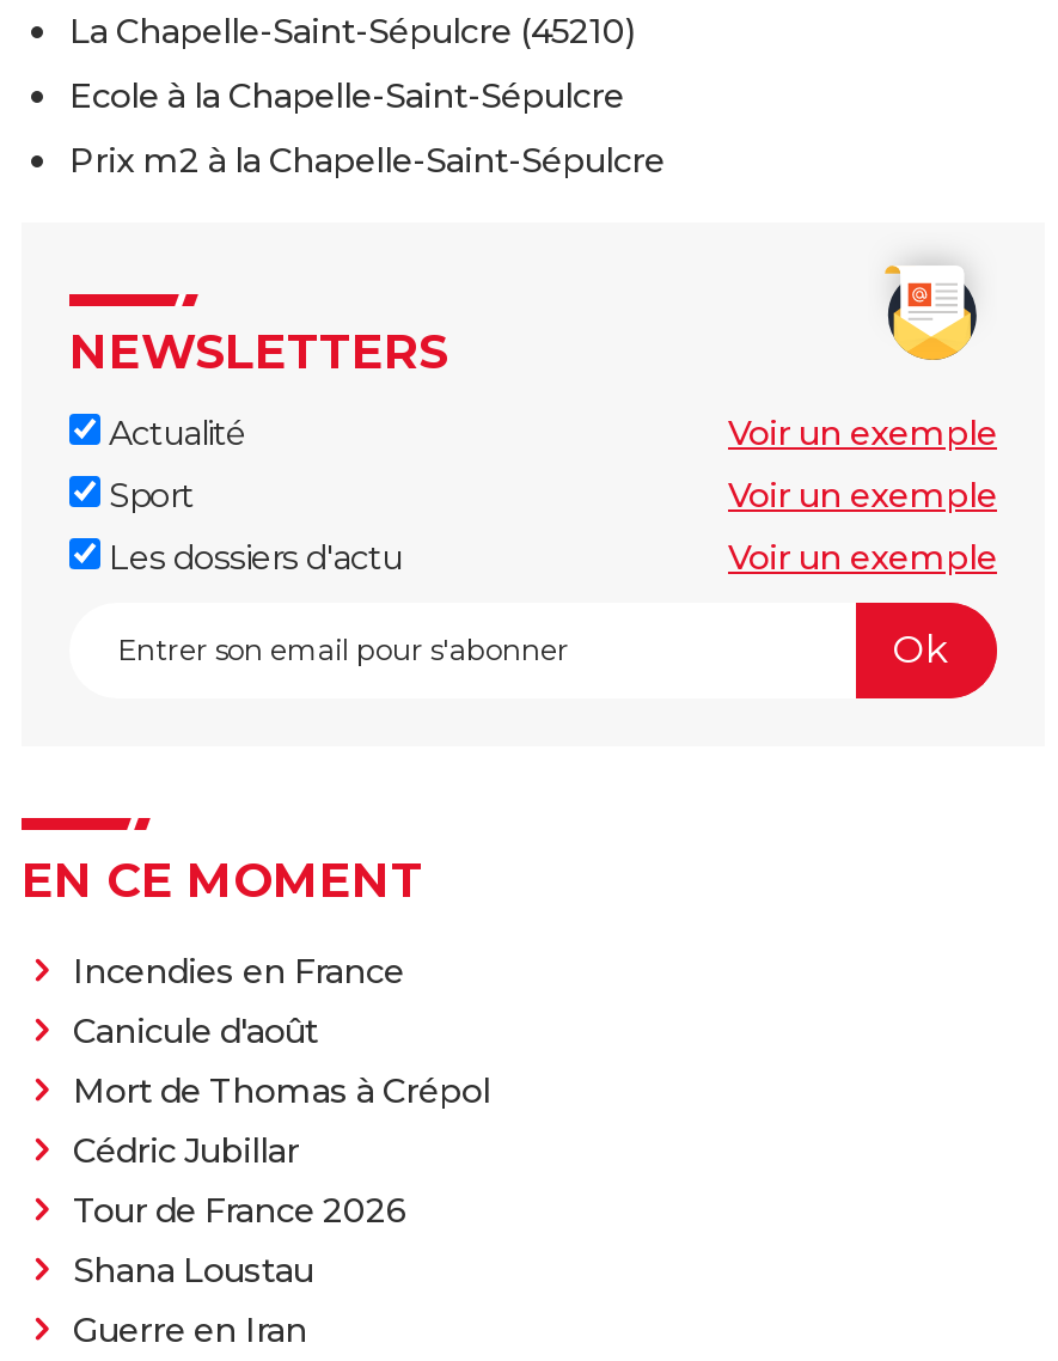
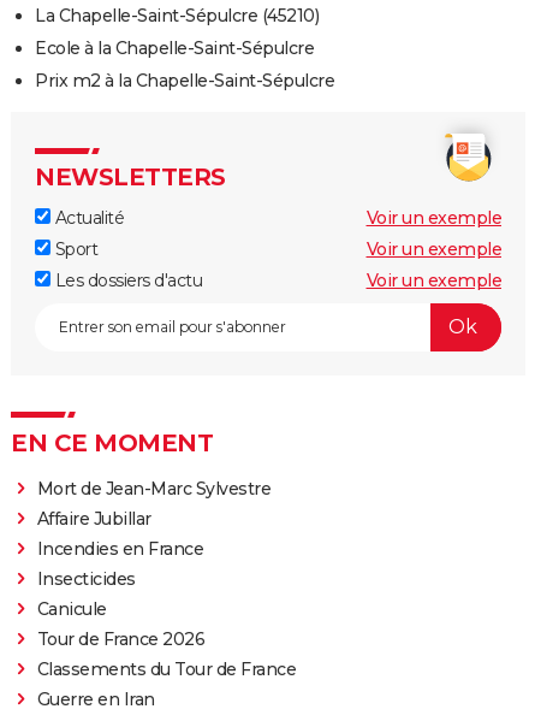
none -> [37,477,271,529] Mort de Jean-Marc Sylvestre | Affaire Jubillar
moved [73,948,404,991] -> [37,537,203,559]: Incendies en France
[73,1008,490,1171] Canicule d'août | Mort de Thomas à Crépol | Cédric Jubillar -> [37,568,135,619] Insecticides | Canicule
[73,1247,313,1290] Shana Loustau -> [37,658,296,679] Classements du Tour de France

